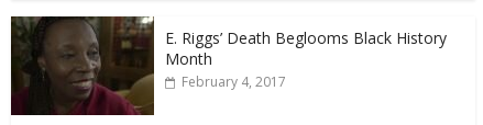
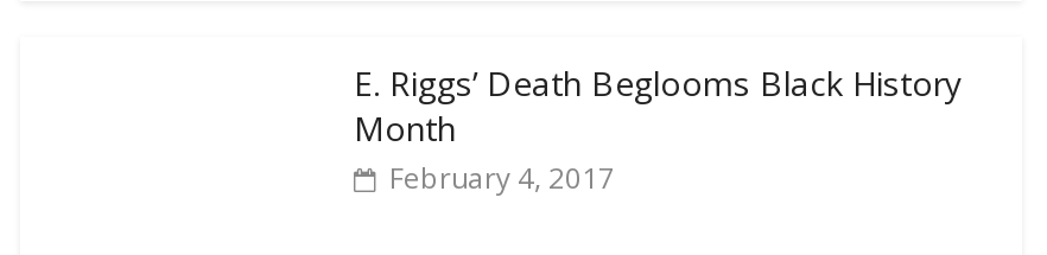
[10,15,155,116] [image] -> none

